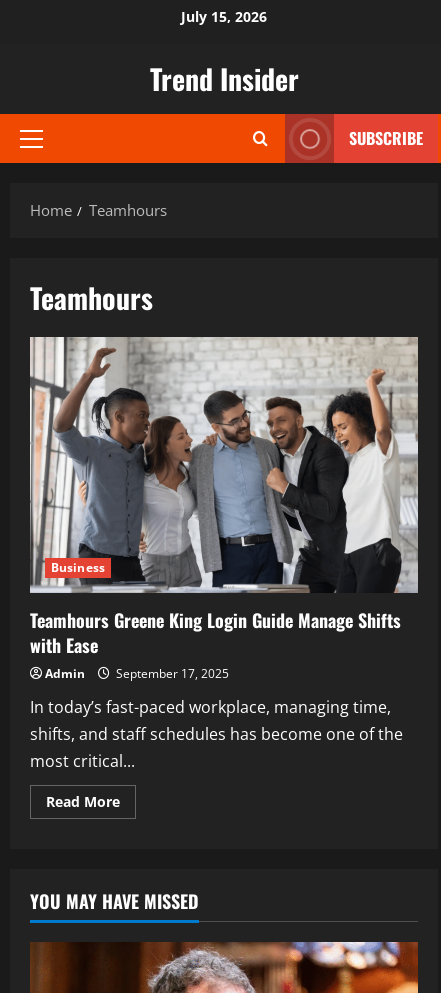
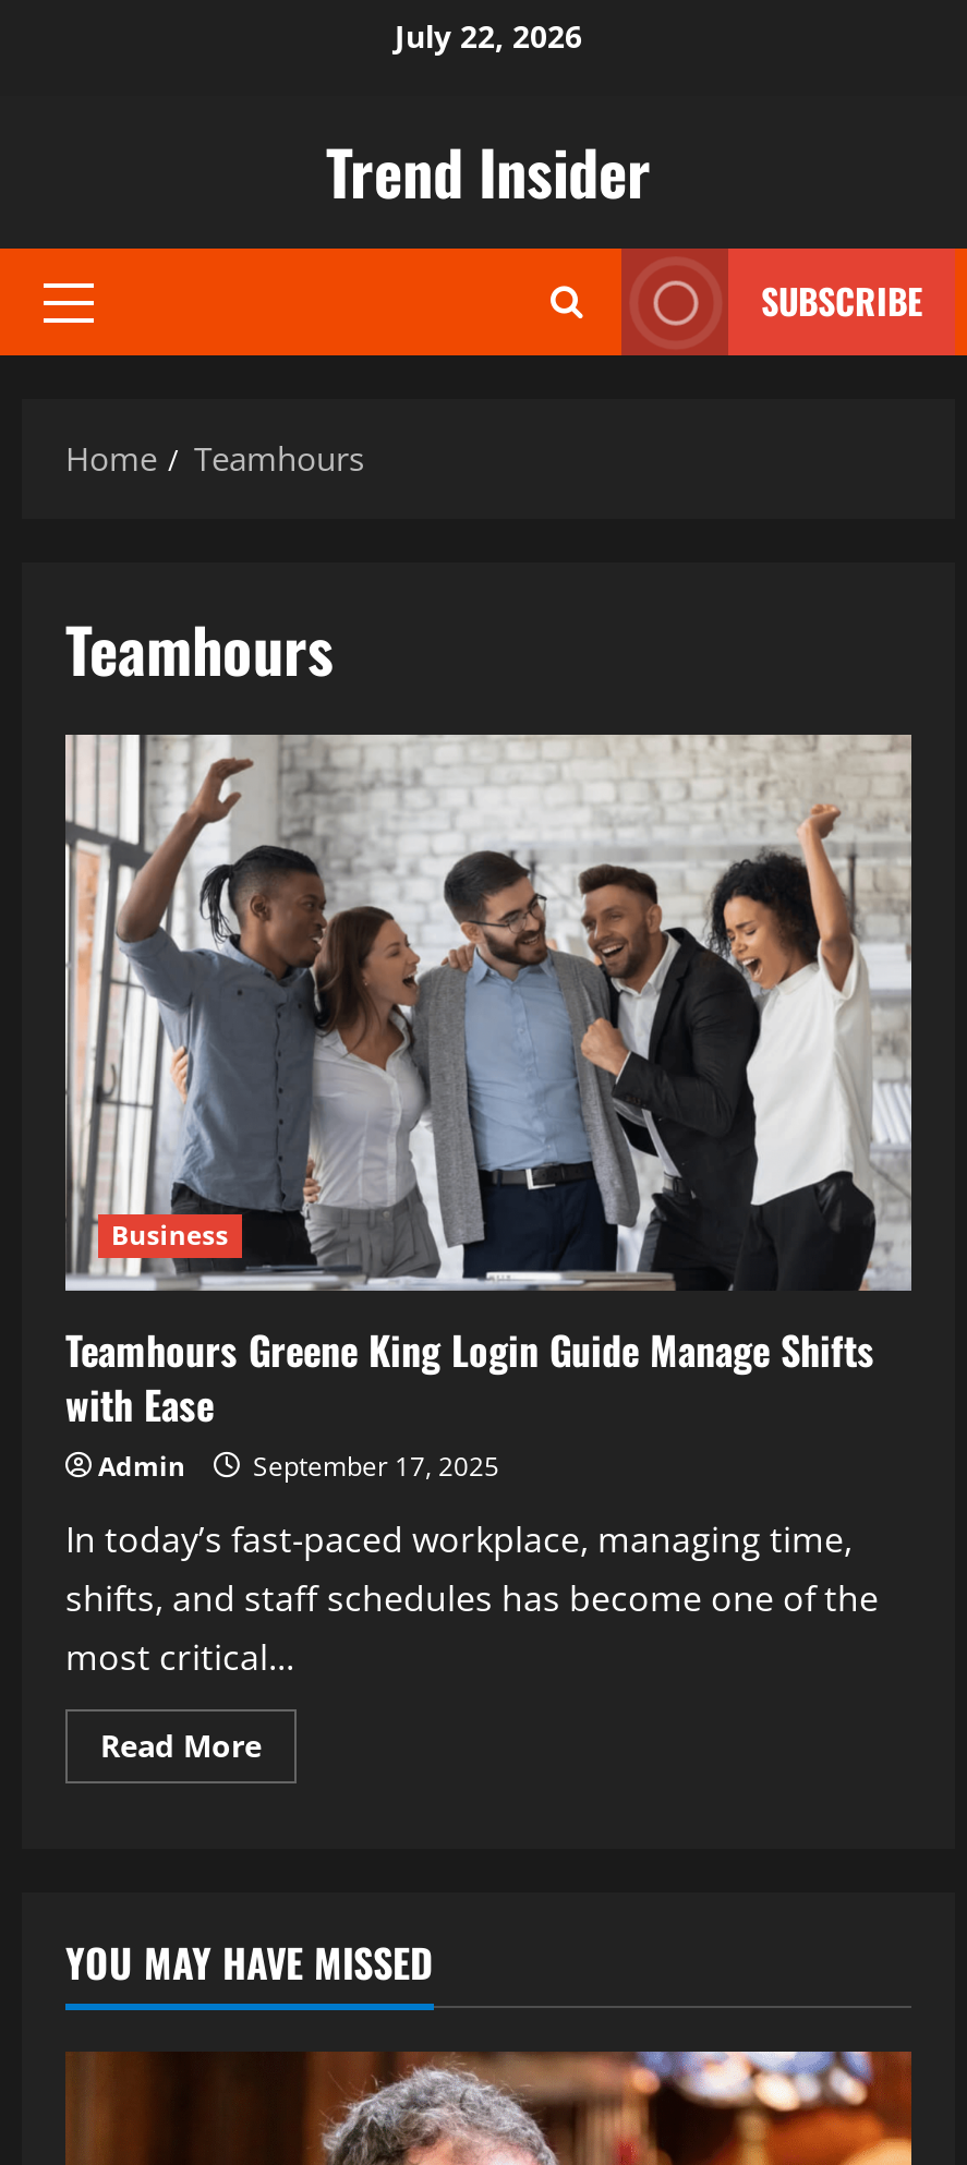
[181,7,267,26] July 15, 2026 -> [395,15,582,57] July 22, 2026

